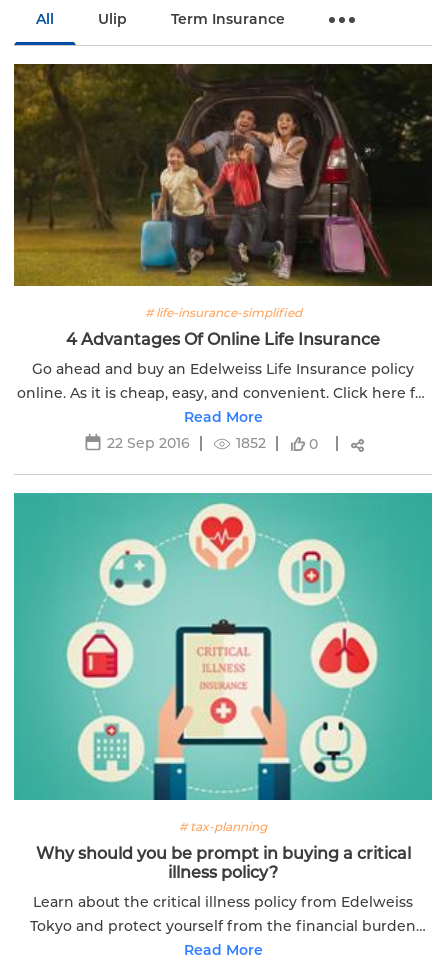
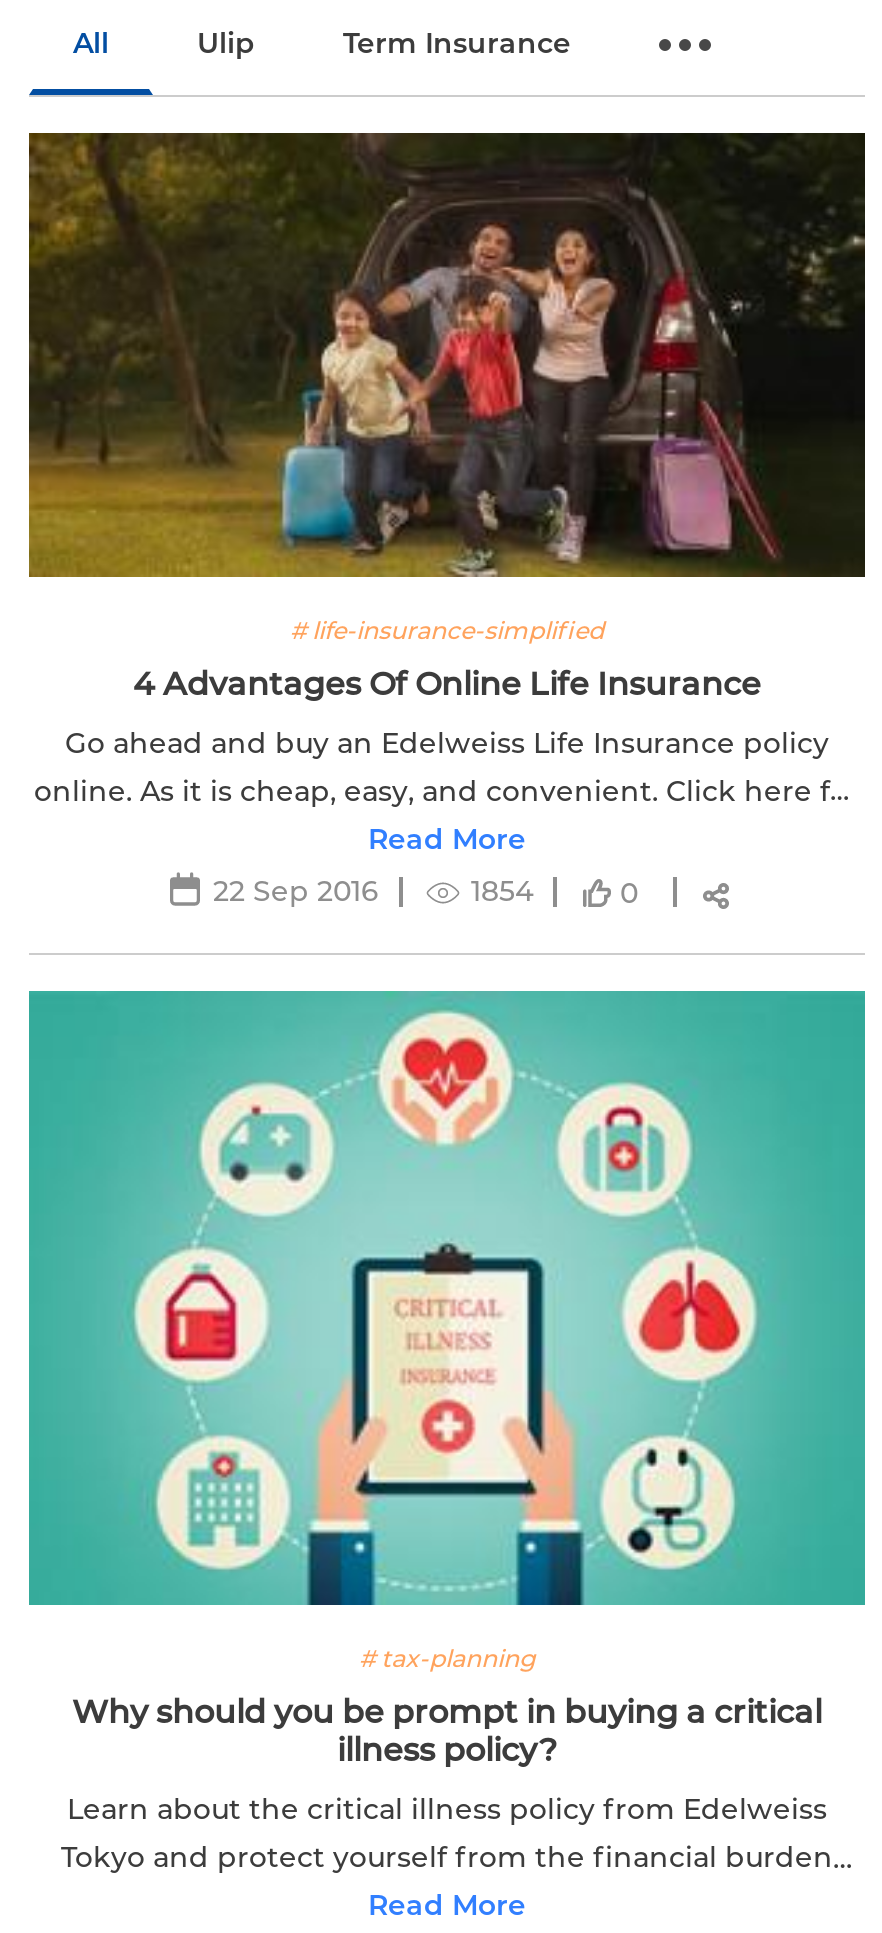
[231,434,265,452] 1852 -> [463,874,533,910] 1854

